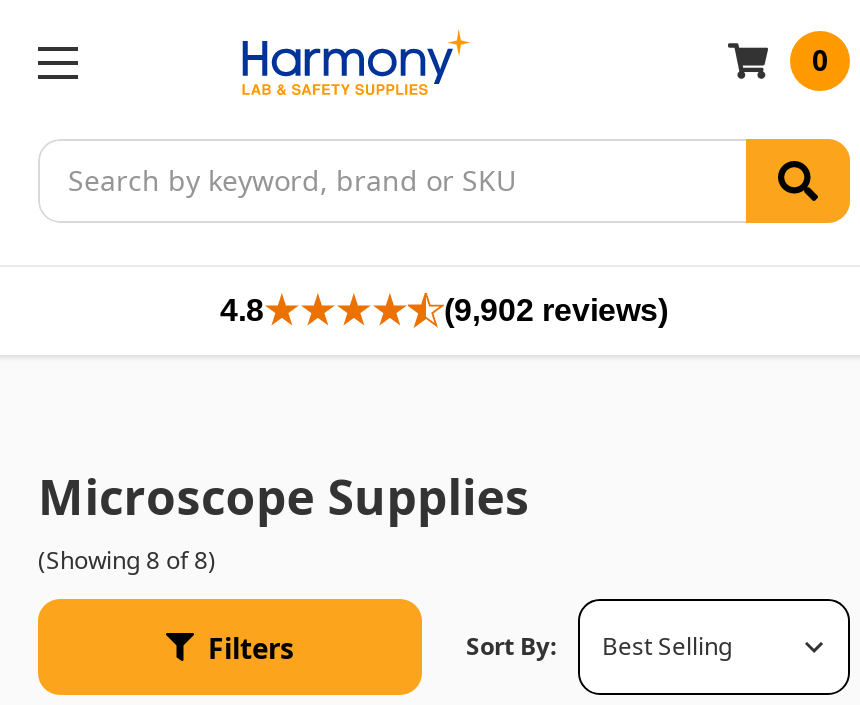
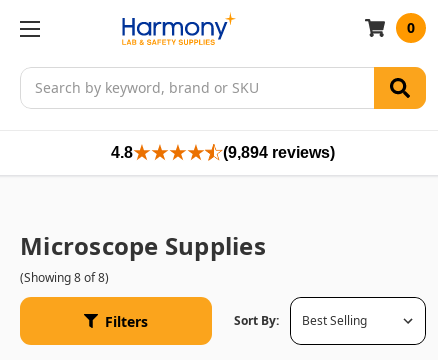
[444,293,668,327] (9,902 reviews) -> [223,144,335,161] (9,894 reviews)

